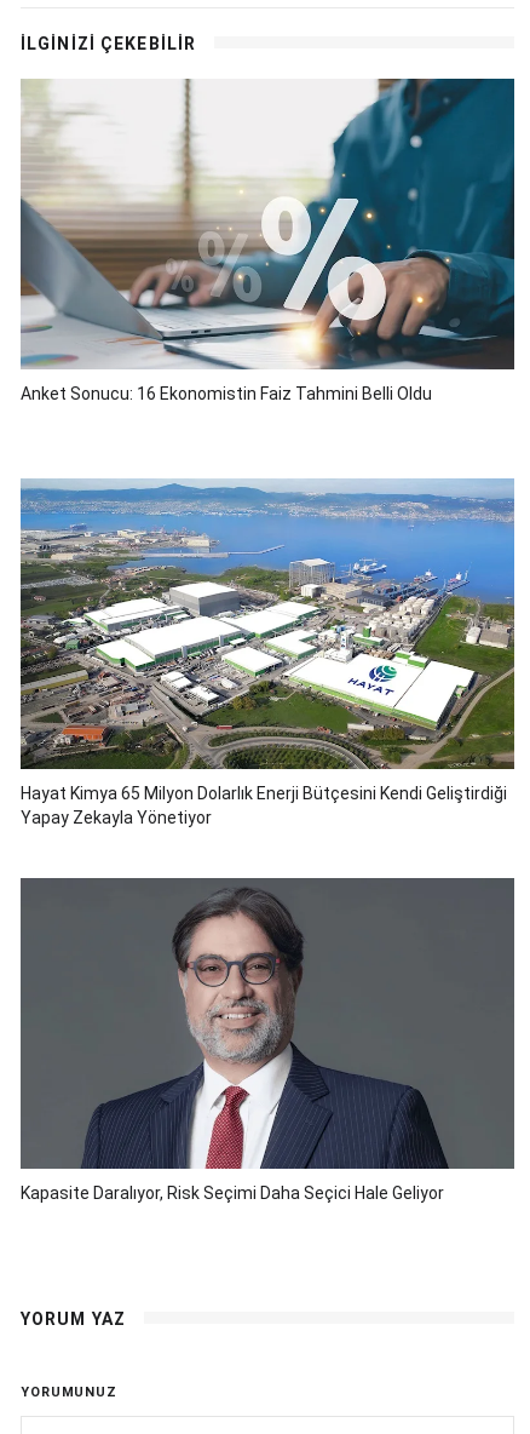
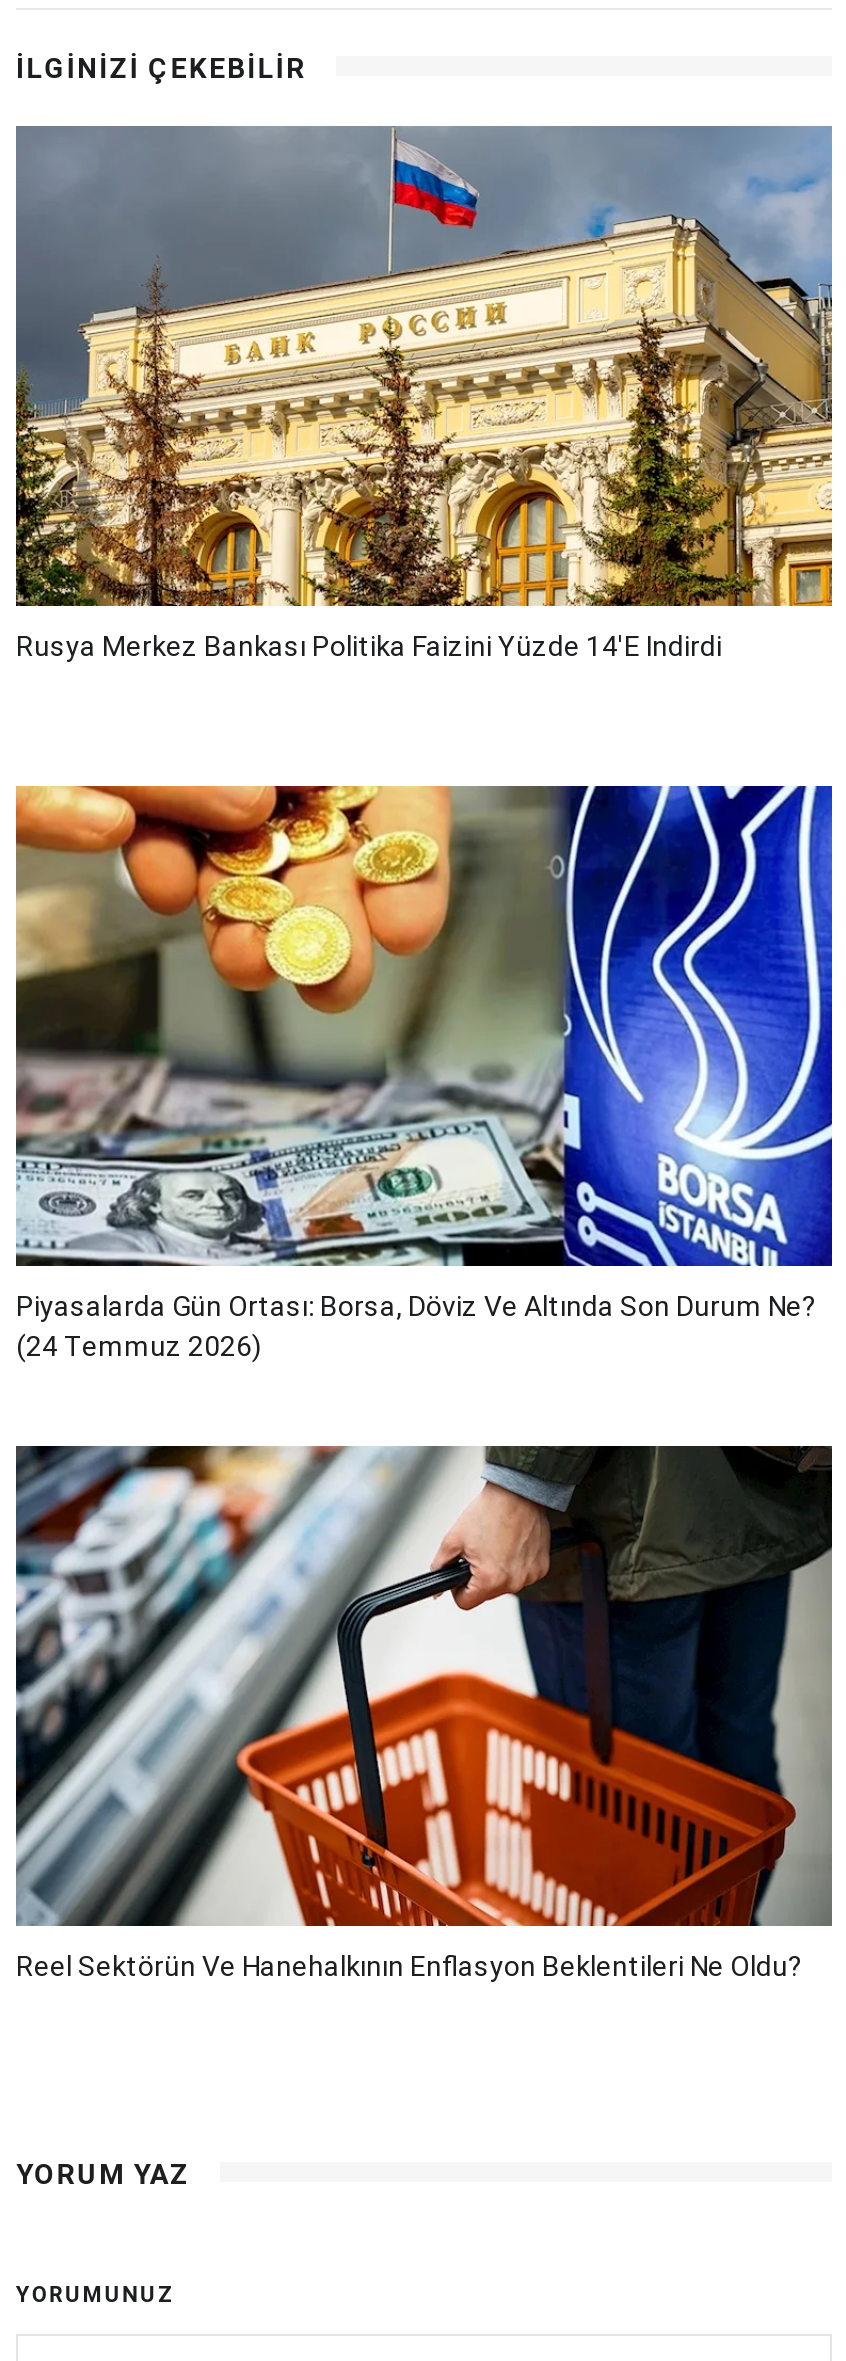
[19,79,515,403] [image] | Anket Sonucu: 16 Ekonomistin Faiz Tahmini Belli Oldu -> [14,124,834,662] [image] | Rusya Merkez Bankası Politika Faizini Yüzde 14'e Indirdi
[19,478,515,827] [image] | Hayat Kimya 65 Milyon Dolarlık Enerji Bütçesini Kendi Geliştirdiği | Yapay Zekayla Yönetiyor -> [14,784,834,1362] [image] | Piyasalarda Gün Ortası: Borsa, Döviz Ve Altında Son Durum Ne? | (24 Temmuz 2026)
[21,877,514,1203] [image] | Kapasite Daralıyor, Risk Seçimi Daha Seçici Hale Geliyor -> [16,1446,832,1982] [image] | Reel Sektörün Ve Hanehalkının Enflasyon Beklentileri Ne Oldu?

